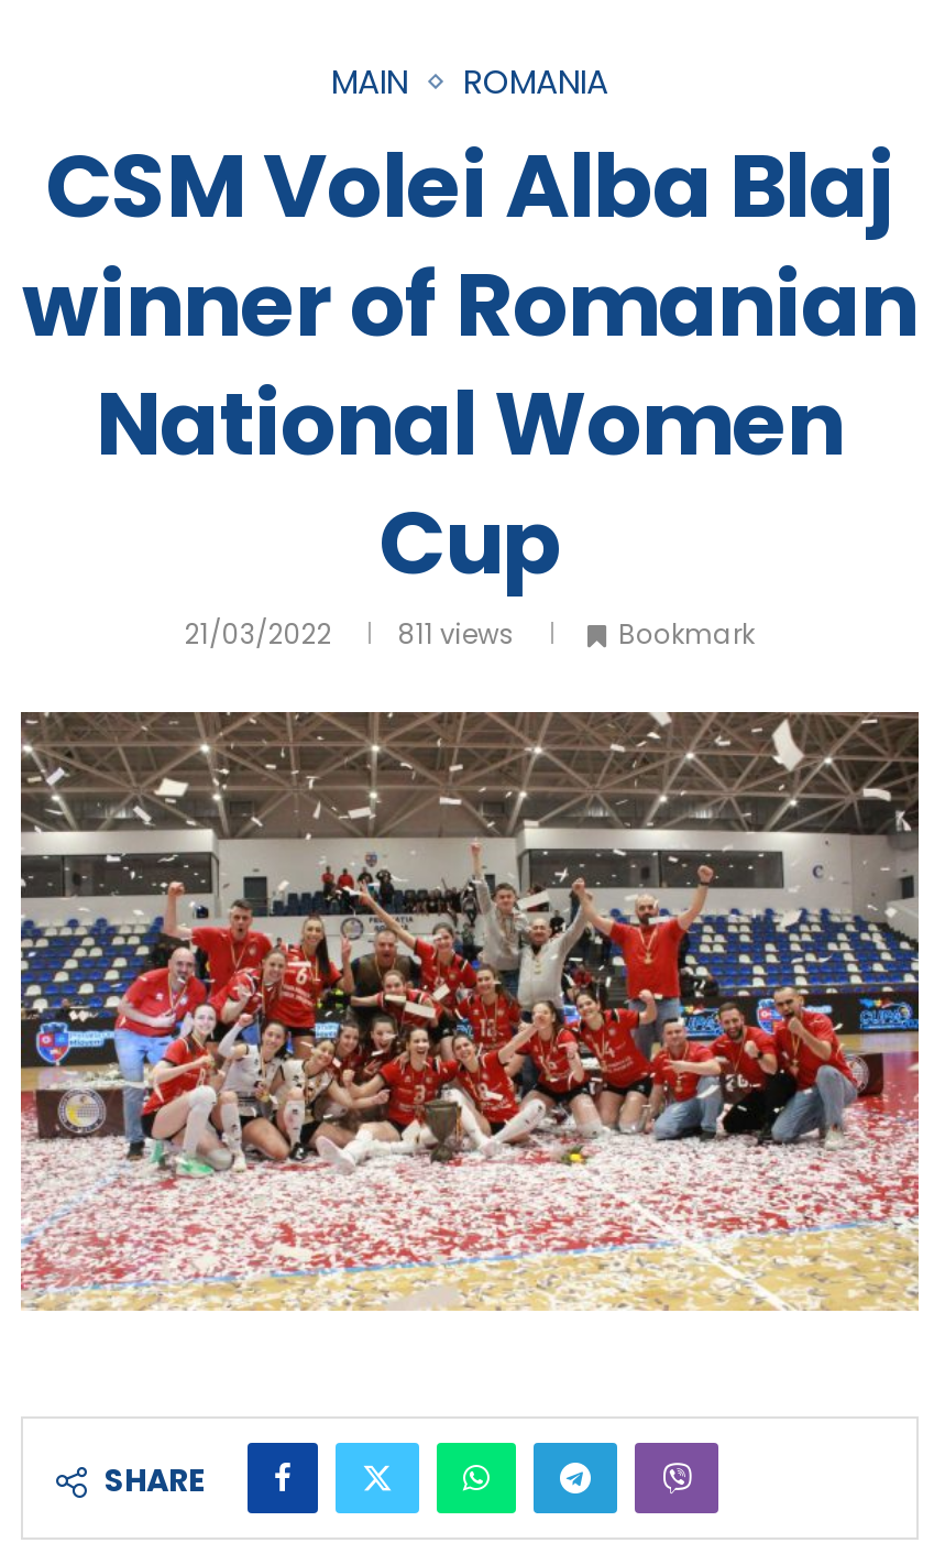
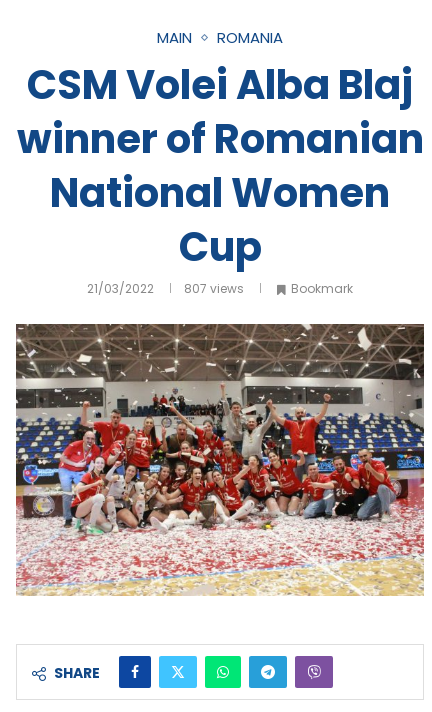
[185,615,515,653] 21/03/2022 811 views -> [87,280,244,297] 21/03/2022 807 views

